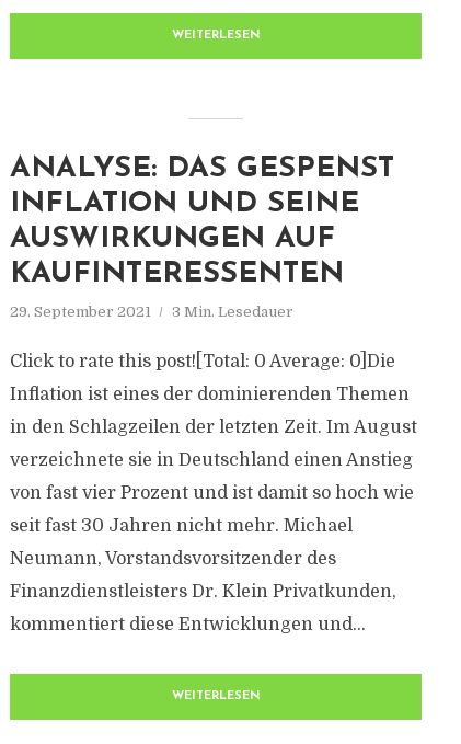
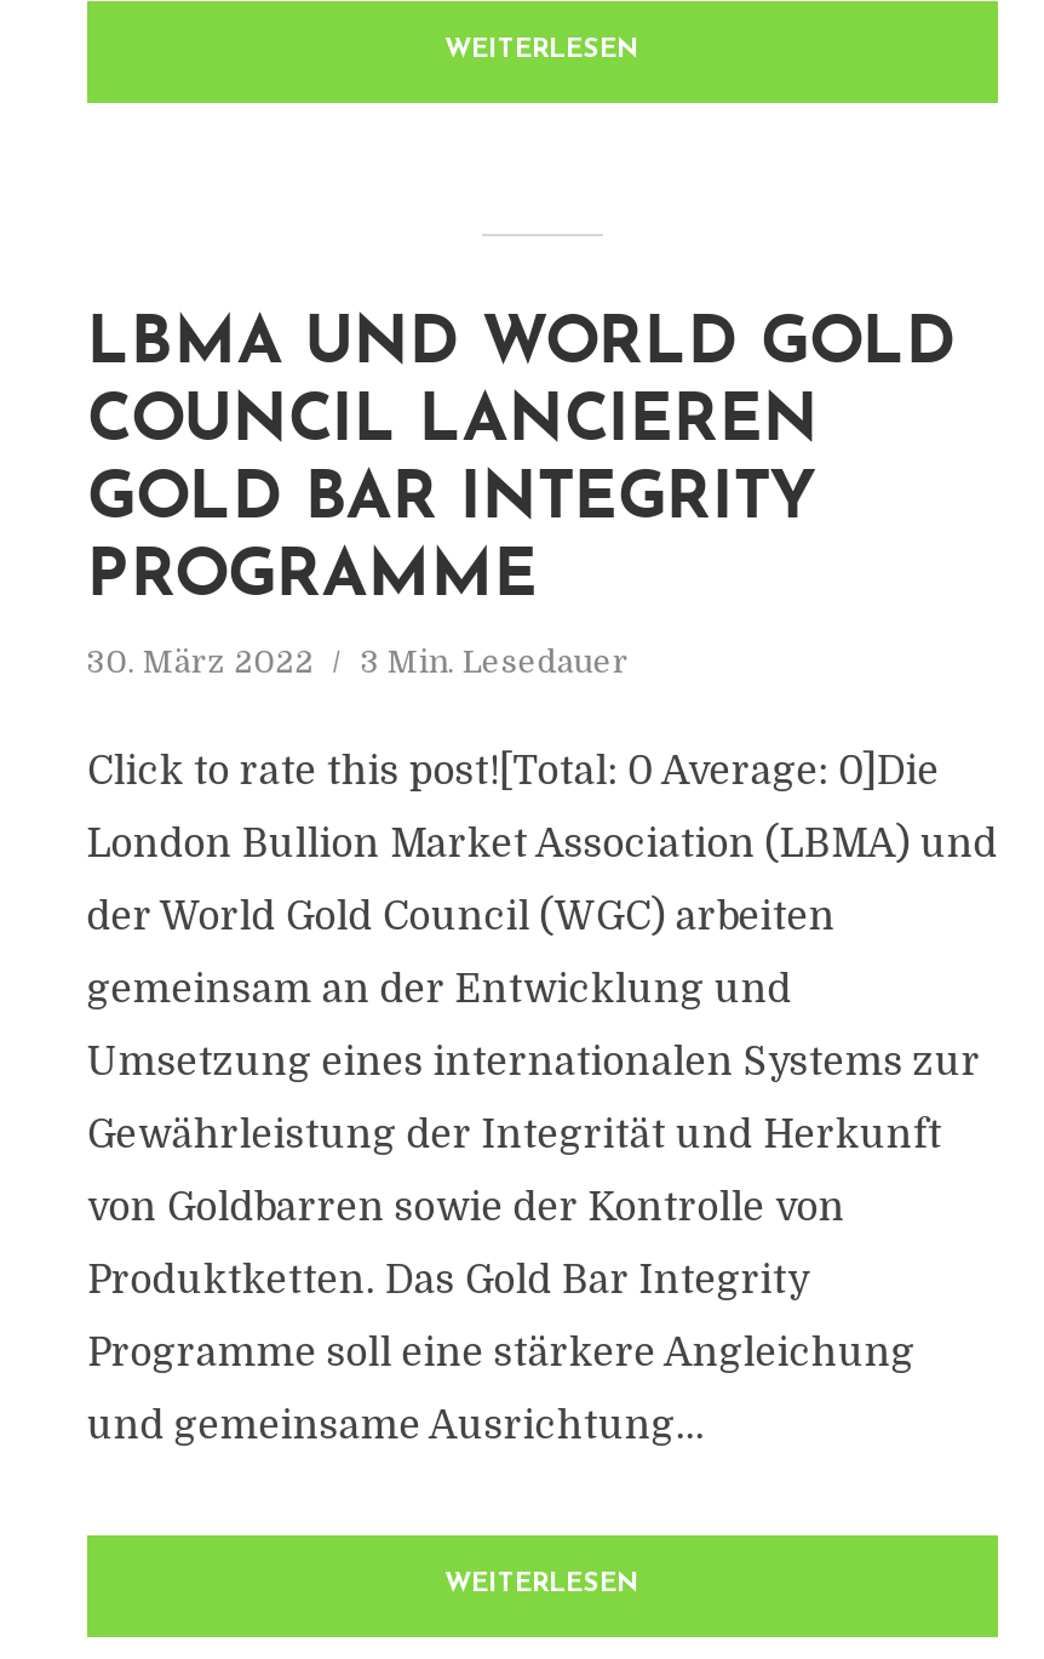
[10,154,394,289] ANALYSE: DAS GESPENST | INFLATION UND SEINE | AUSWIRKUNGEN AUF | KAUFINTERESSENTEN -> [87,314,956,612] LBMA UND WORLD GOLD | COUNCIL LANCIEREN | GOLD BAR INTEGRITY | PROGRAMME
[10,304,293,320] 29. September 2021 3 Min. Lesedauer -> [87,643,629,680] 30. März 2022 3 Min. Lesedauer
[10,385,417,634] Inflation ist eines der dominierenden Themen | in den Schlagzeilen der letzten Zeit. Im August | verzeichnete sie in Deutschland einen Anstieg | von fast vier Prozent und ist damit so hoch wie | seit fast 30 Jahren nicht mehr. Michael | Neumann, Vorstandsvorsitzender des | Finanzdienstleisters Dr. Klein Privatkunden, | kommentiert diese Entwicklungen und... -> [87,823,997,1448] London Bullion Market Association (LBMA) und | der World Gold Council (WGC) arbeiten | gemeinsam an der Entwicklung und | Umsetzung eines internationalen Systems zur | Gewährleistung der Integrität und Herkunft | von Goldbarren sowie der Kontrolle von | Produktketten. Das Gold Bar Integrity | Programme soll eine stärkere Angleichung | und gemeinsame Ausrichtung...

